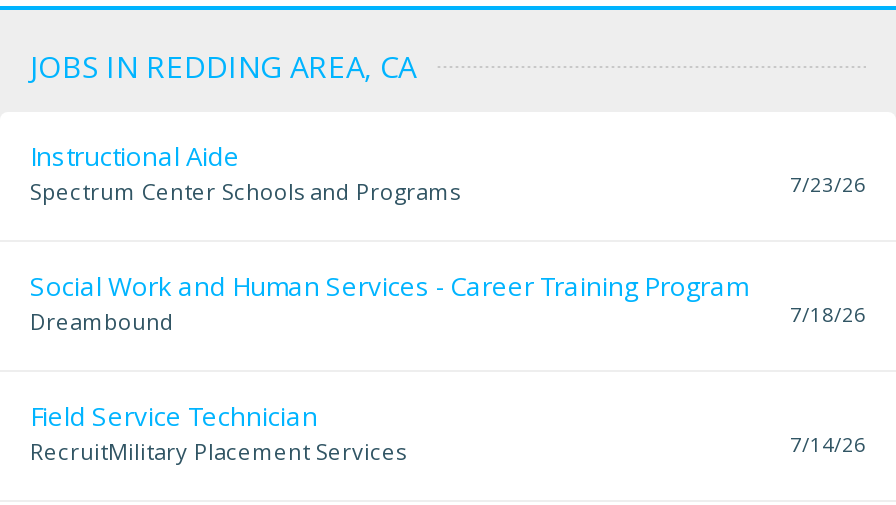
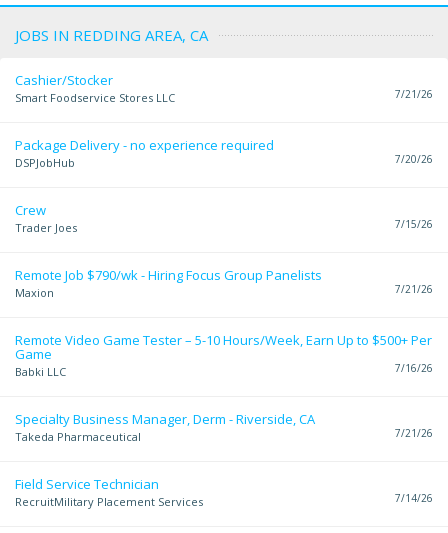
[30,138,866,336] Instructional Aide | Spectrum Center Schools and Programs | 7/23/26 | Social Work and Human Services - Career Training Program | Dreambound | 7/18/26 -> [15,71,433,444] Cashier/Stocker | Smart Foodservice Stores LLC | 7/21/26 | Package Delivery - no experience required | DSPJobHub | 7/20/26 | Crew | Trader Joes | 7/15/26 | Remote Job $790/wk - Hiring Focus Group Panelists | Maxion | 7/21/26 | Remote Video Game Tester – 5-10 Hours/Week, Earn Up to $500+ Per | Game | Babki LLC | 7/16/26 | Specialty Business Manager, Derm - Riverside, CA | Takeda Pharmaceutical | 7/21/26

